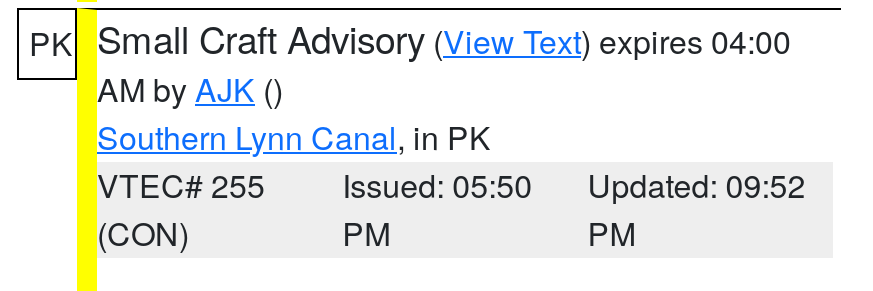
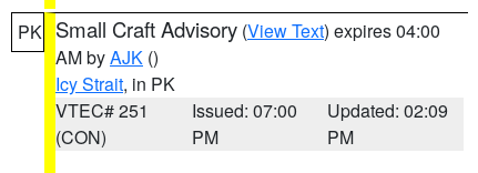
[97,114,491,208] Southern Lynn Canal, in PK | VTEC# 255 -> [55,71,175,123] Icy Strait, in PK | VTEC# 251
[342,162,532,208] Issued: 05:50 -> [191,98,297,123] Issued: 07:00
[587,162,805,208] Updated: 09:52 -> [327,98,448,123] Updated: 02:09

